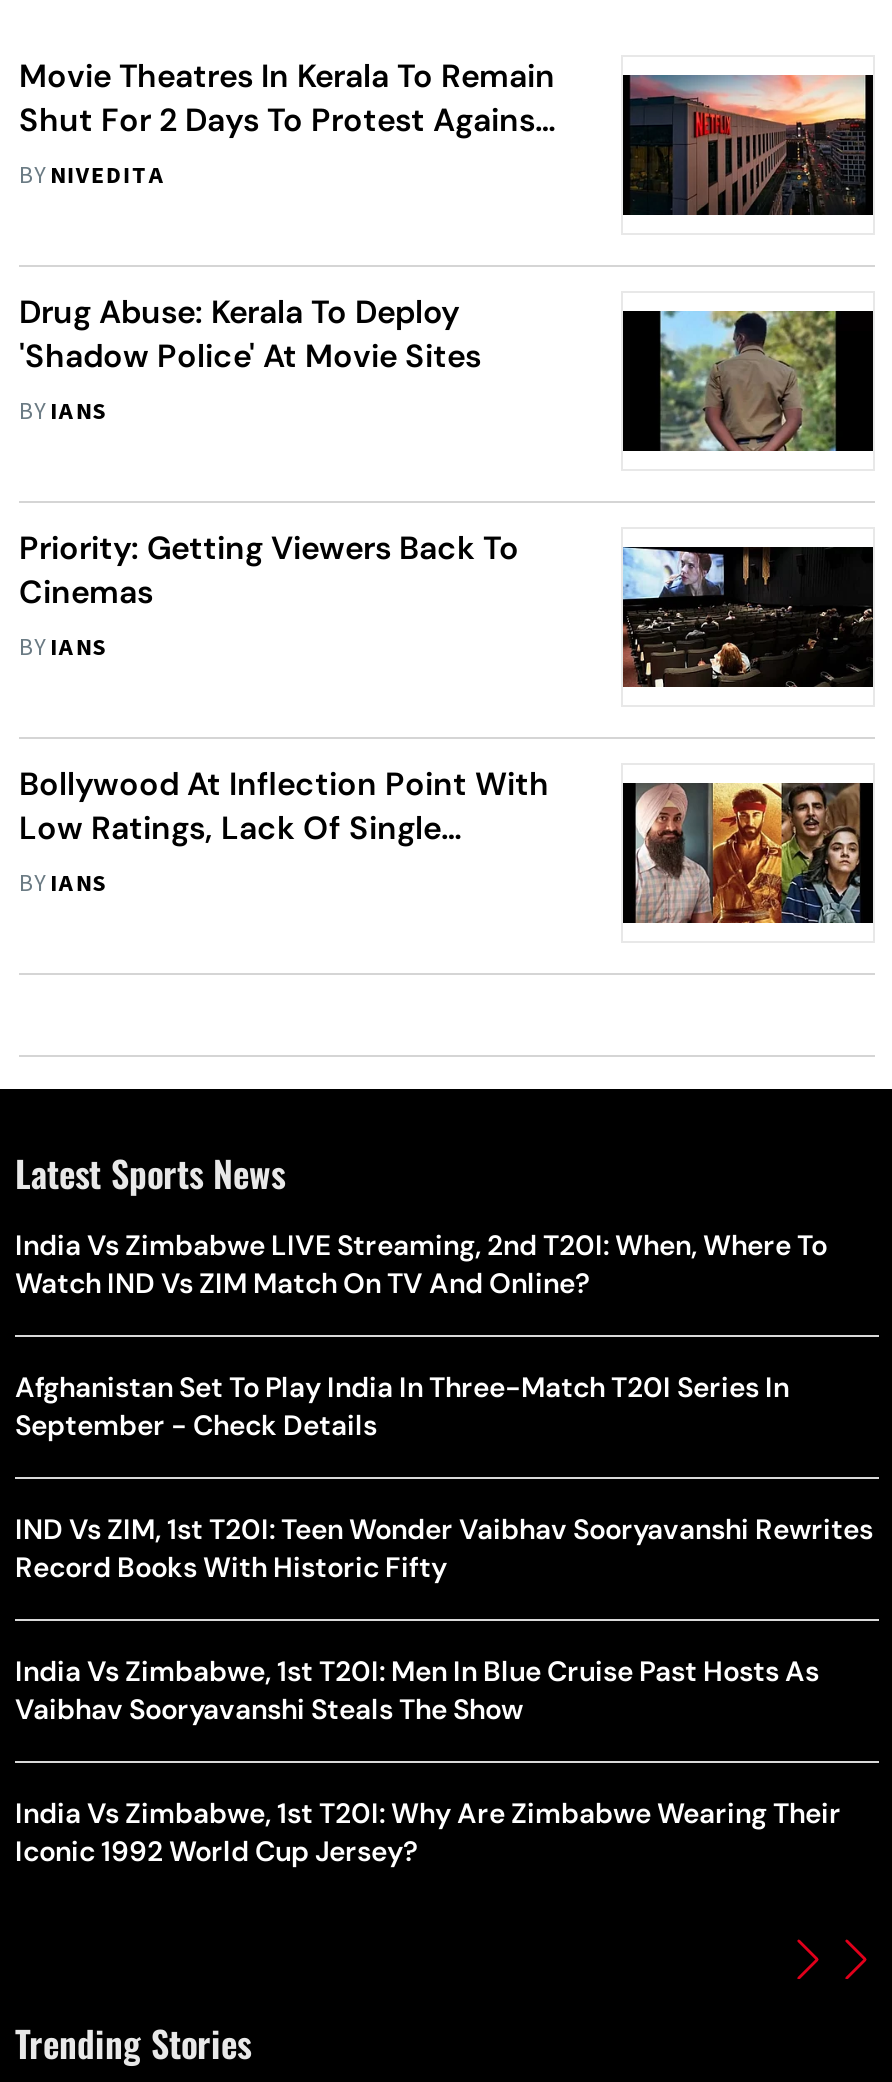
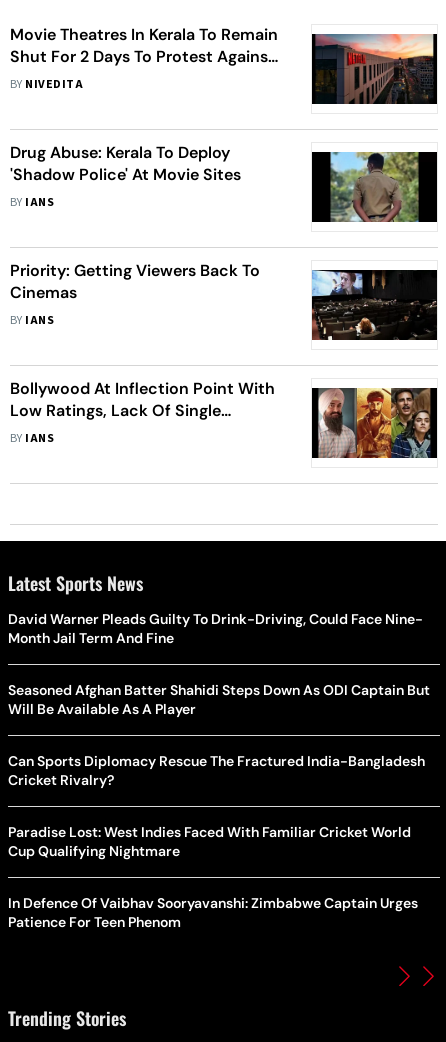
[15,1227,827,1301] India Vs Zimbabwe LIVE Streaming, 2nd T20I: When, Where To | Watch IND Vs ZIM Match On TV And Online? -> [8,610,423,647] David Warner Pleads Guilty To Drink-Driving, Could Face Nine- | Month Jail Term And Fine
[15,1369,789,1443] Afghanistan Set To Play India In Three-Match T20I Series In | September - Check Details -> [8,681,430,718] Seasoned Afghan Batter Shahidi Steps Down As ODI Captain But | Will Be Available As A Player
[15,1511,873,1585] IND Vs ZIM, 1st T20I: Teen Wonder Vaibhav Sooryavanshi Rewrites | Record Books With Historic Fifty -> [8,752,425,789] Can Sports Diplomacy Rescue The Fractured India-Bangladesh | Cricket Rivalry?
[15,1653,819,1727] India Vs Zimbabwe, 1st T20I: Men In Blue Cruise Past Hosts As | Vaibhav Sooryavanshi Steals The Show -> [8,823,411,860] Paradise Lost: West Indies Faced With Familiar Cricket World | Cup Qualifying Nightmare
[15,1795,841,1869] India Vs Zimbabwe, 1st T20I: Why Are Zimbabwe Wearing Their | Iconic 1992 World Cup Jersey? -> [8,894,418,931] In Defence Of Vaibhav Sooryavanshi: Zimbabwe Captain Urges | Patience For Teen Phenom

